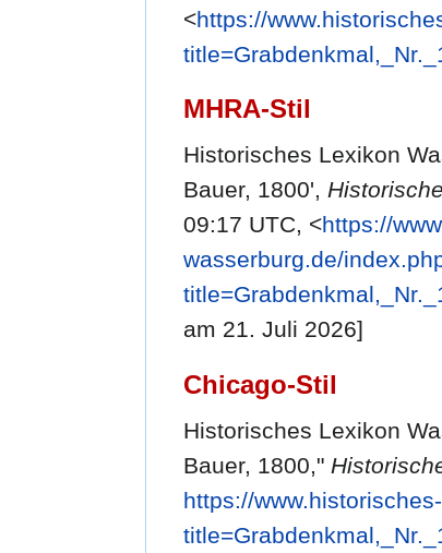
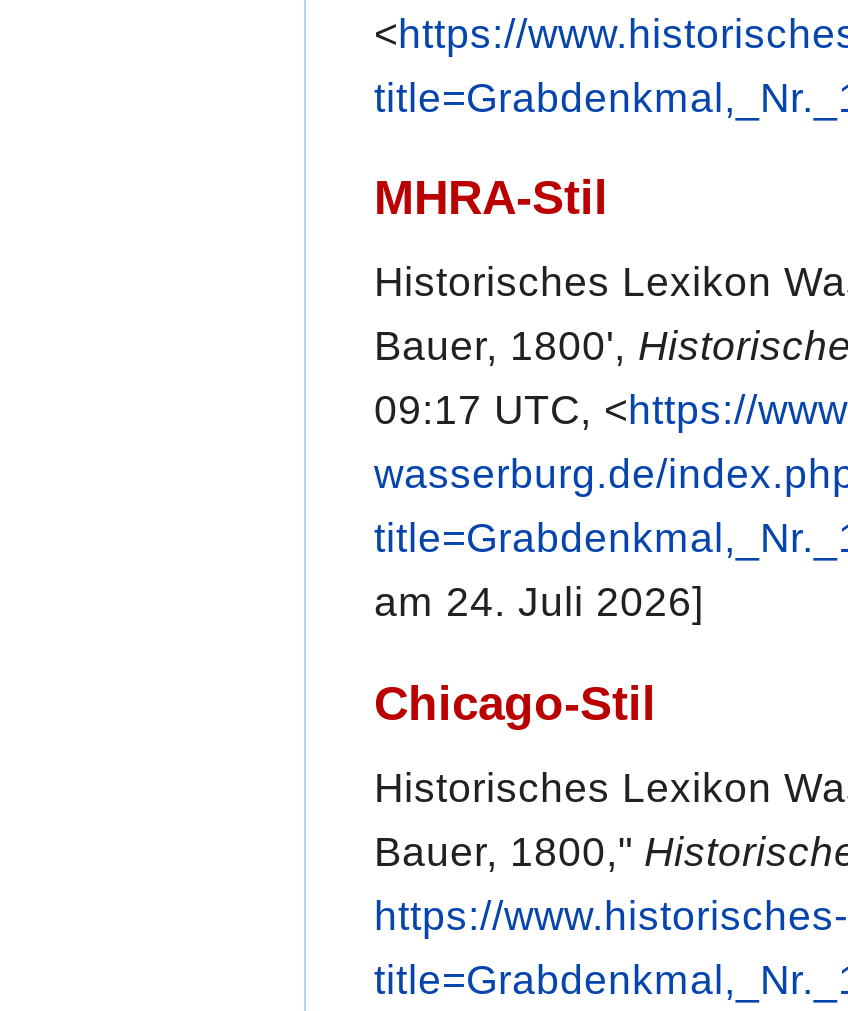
[183,317,363,342] am 21. Juli 2026] -> [374,579,704,625] am 24. Juli 2026]

